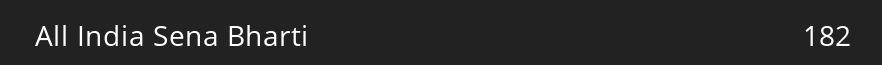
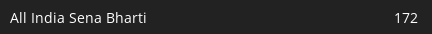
[803,16,851,54] 182 -> [394,8,418,27] 172

